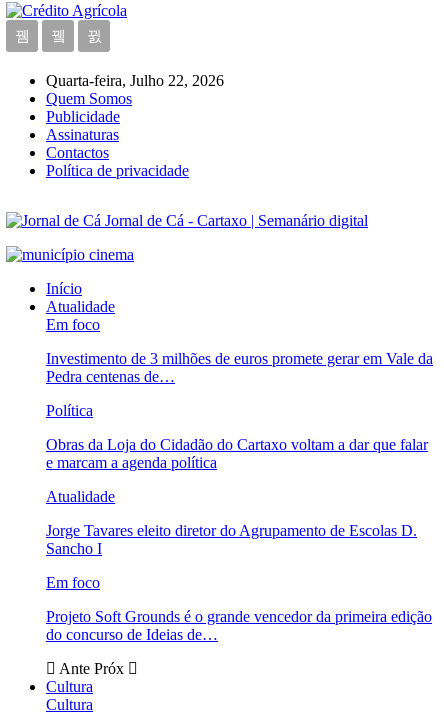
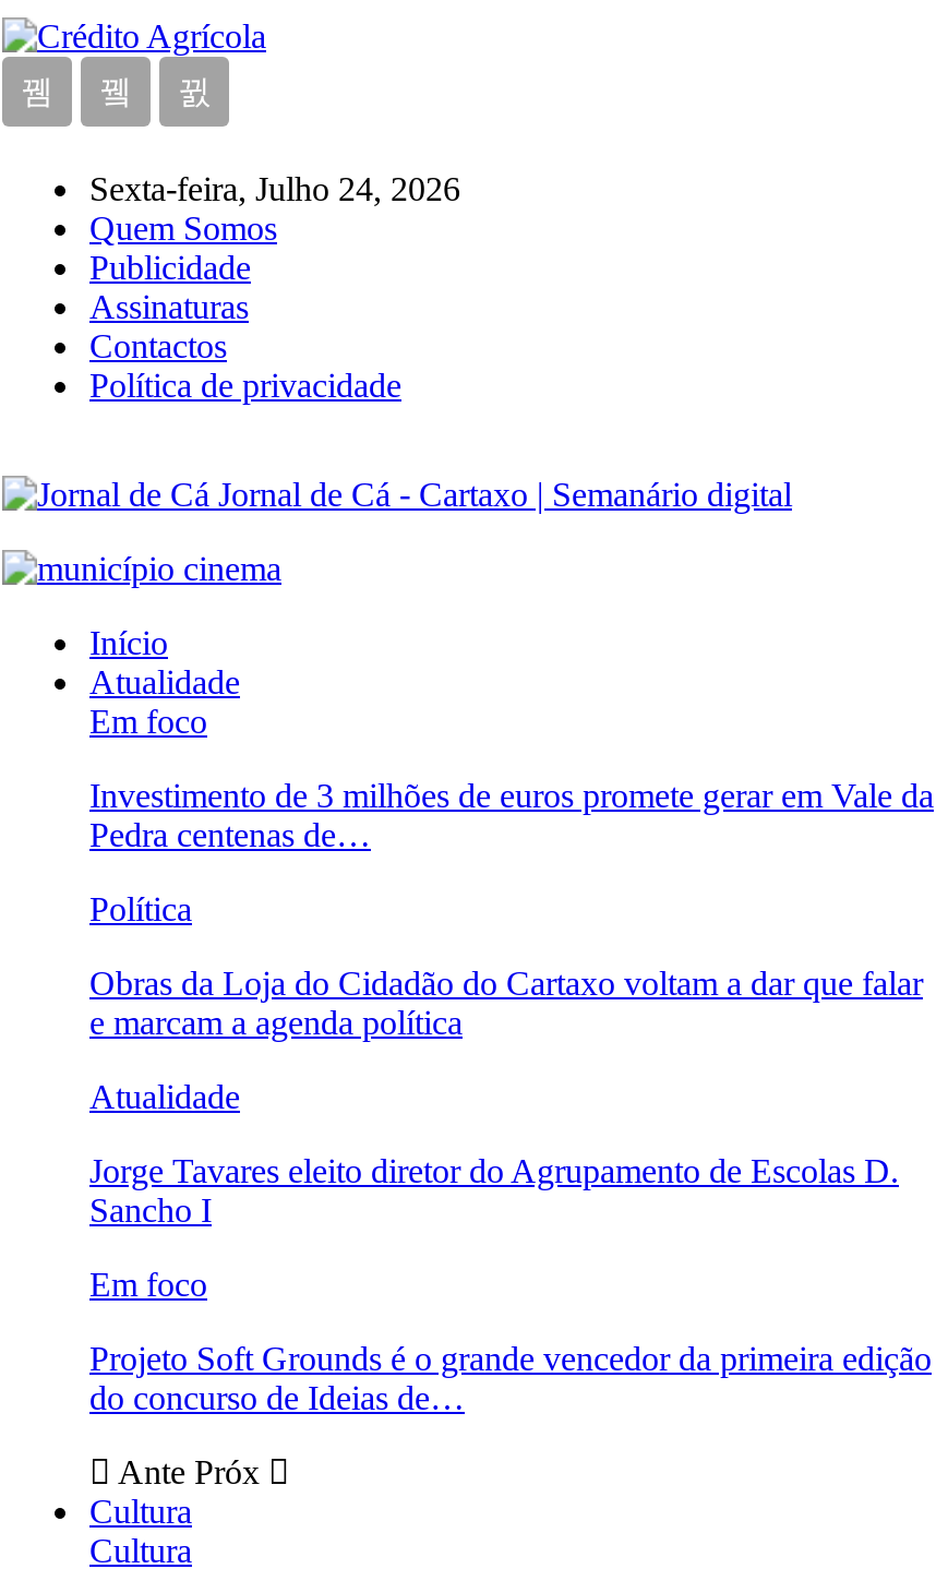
[46,72,224,89] Quarta-feira, Julho 22, 2026 -> [89,170,460,207] Sexta-feira, Julho 24, 2026

